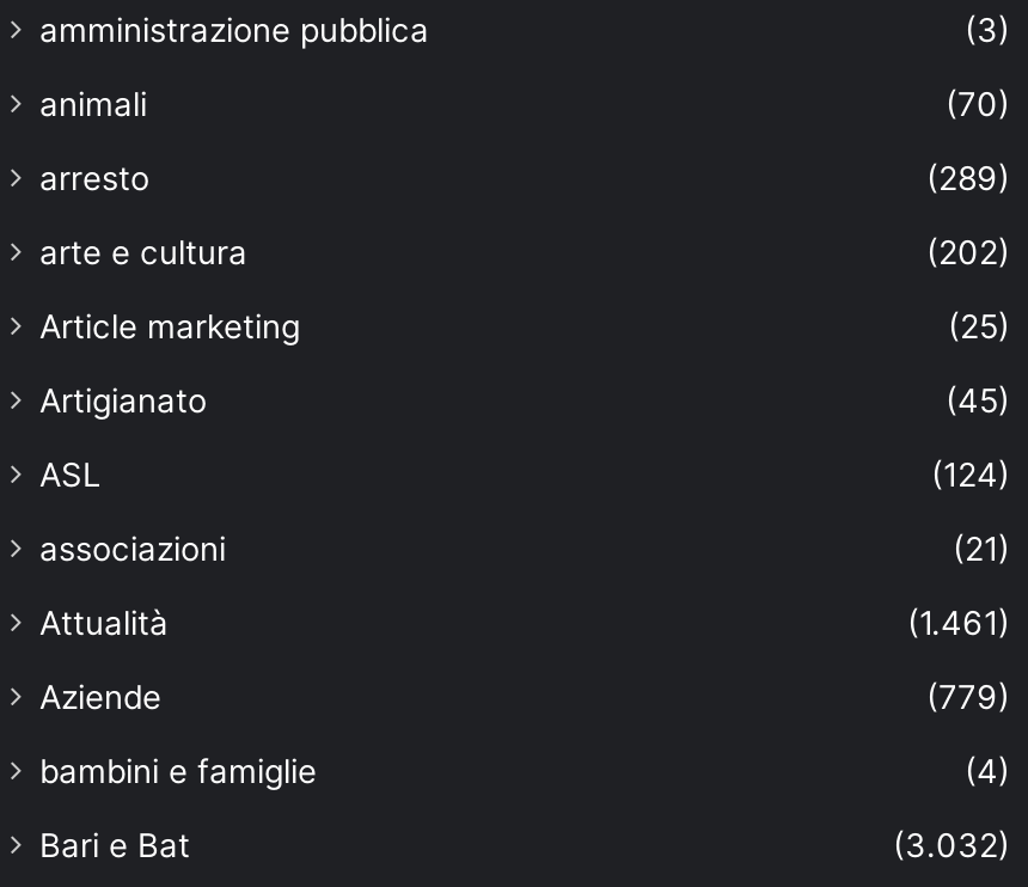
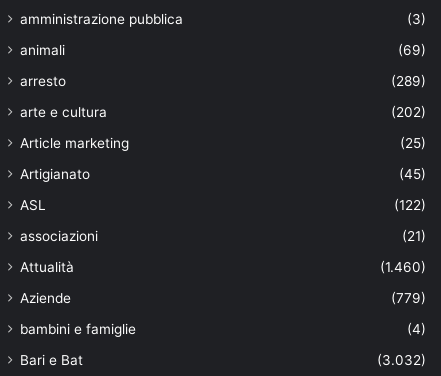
[946,86,1010,124] (70) -> [398,42,426,58] (69)
[931,456,1010,494] (124) -> [394,197,426,213] (122)
[907,604,1010,643] (1.461) -> [380,259,426,275] (1.460)

